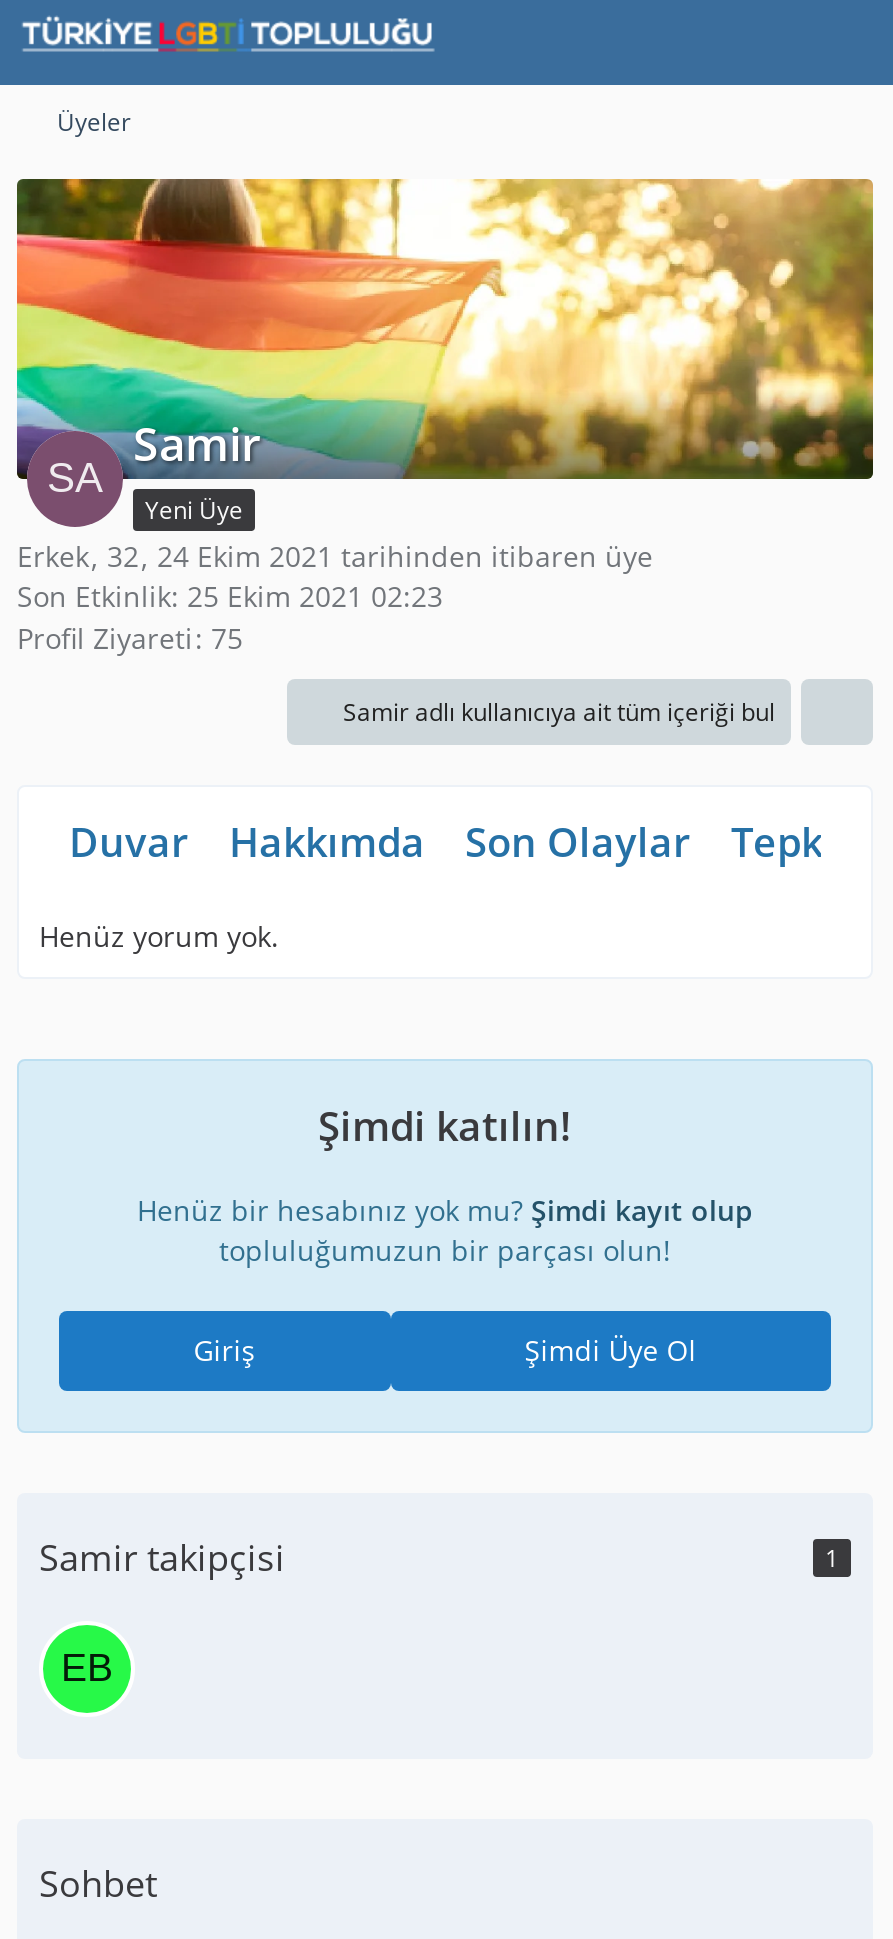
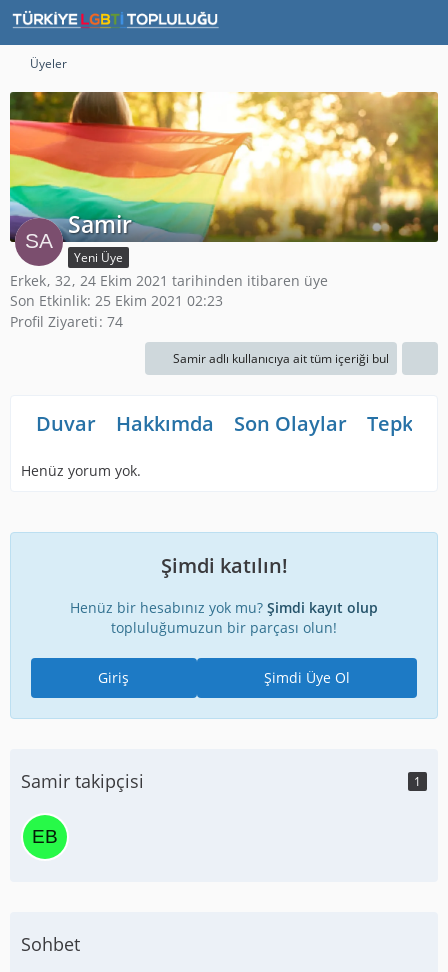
[17,619,243,657] Profil Ziyareti 75 -> [10,312,123,331] Profil Ziyareti 74

